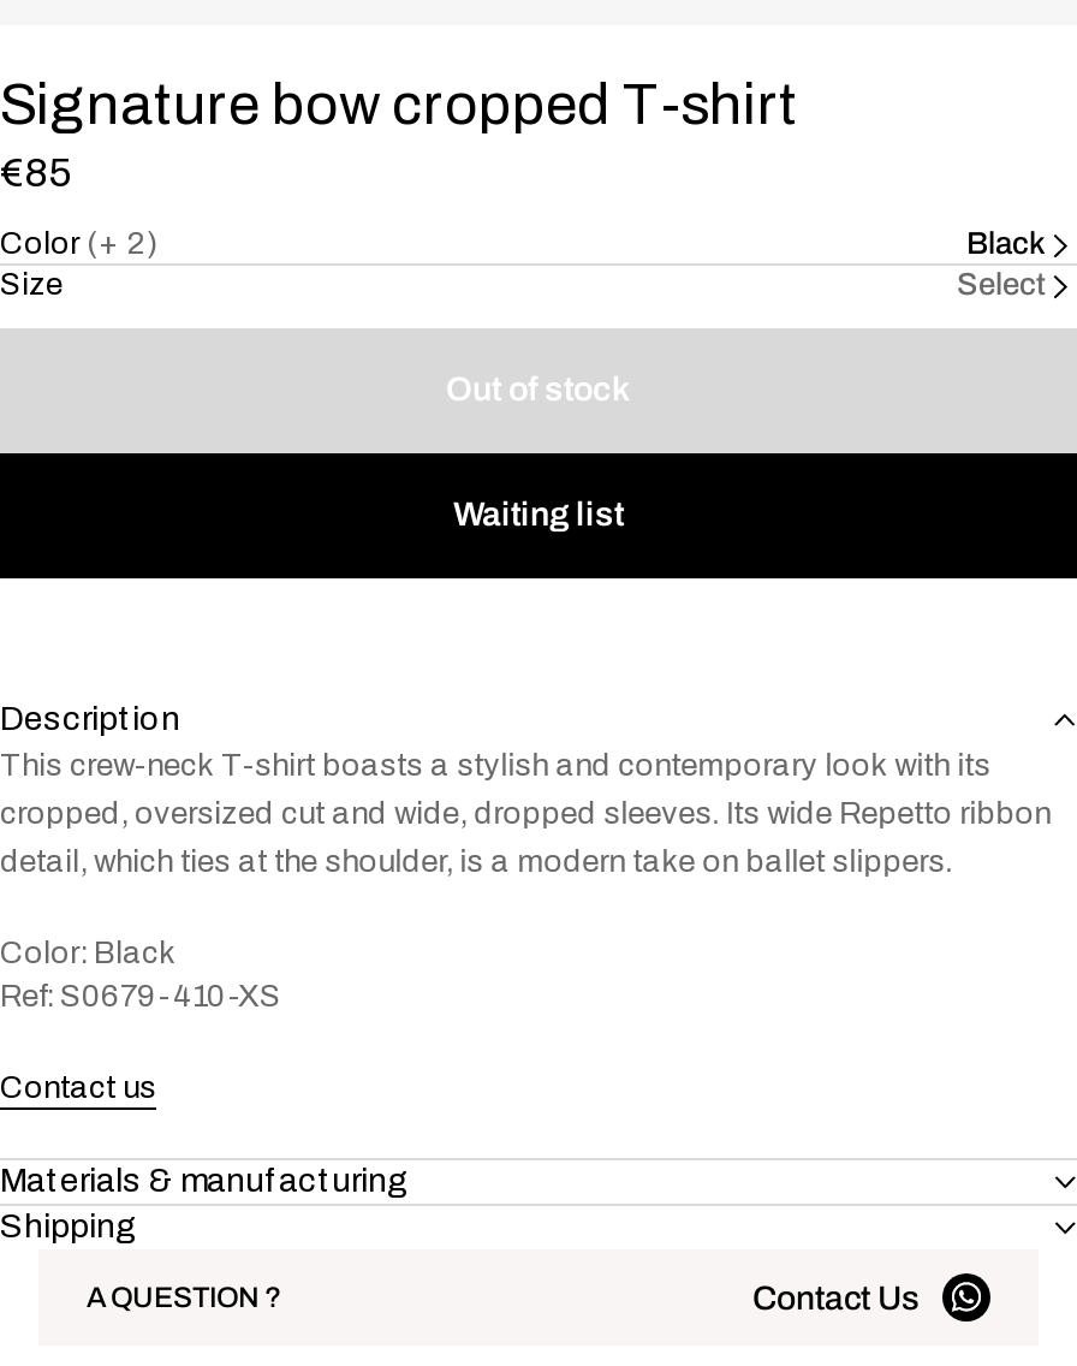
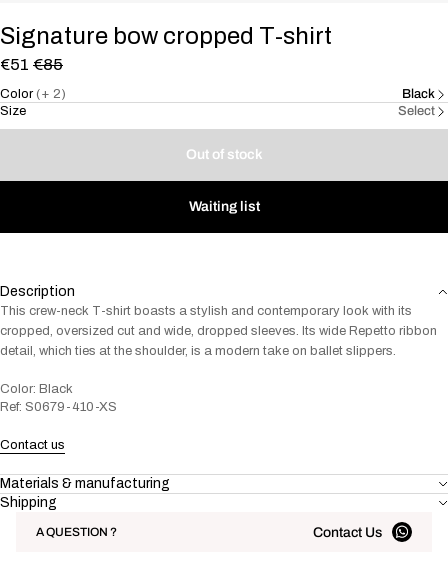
[0,150,72,196] €85 -> [0,55,63,74] €51 €85

